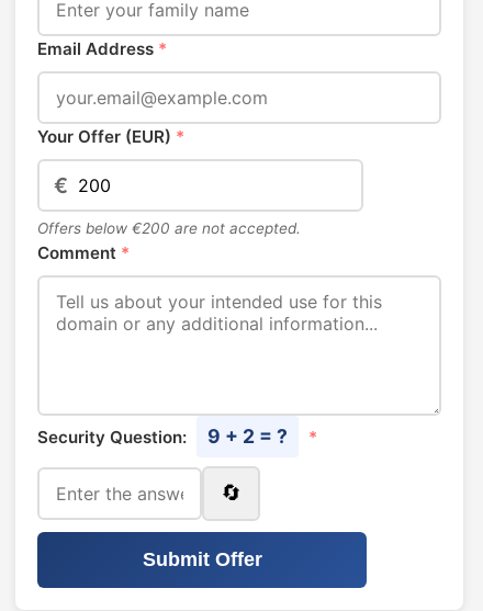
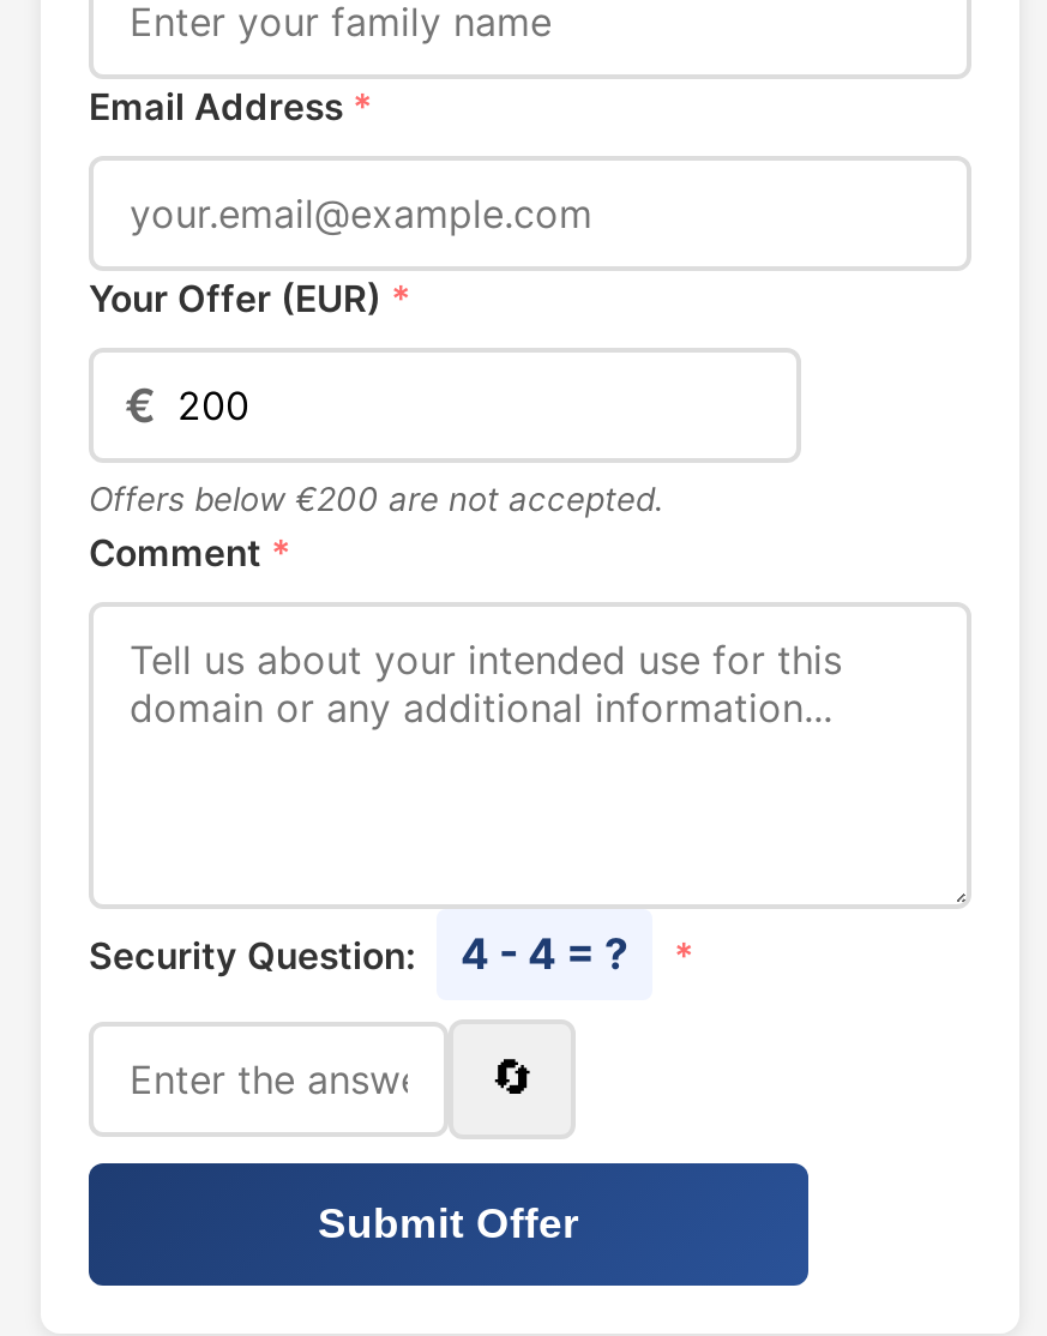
[207,425,288,448] 9 + 2 = ? -> [461,928,628,979] 4 - 4 = ?

